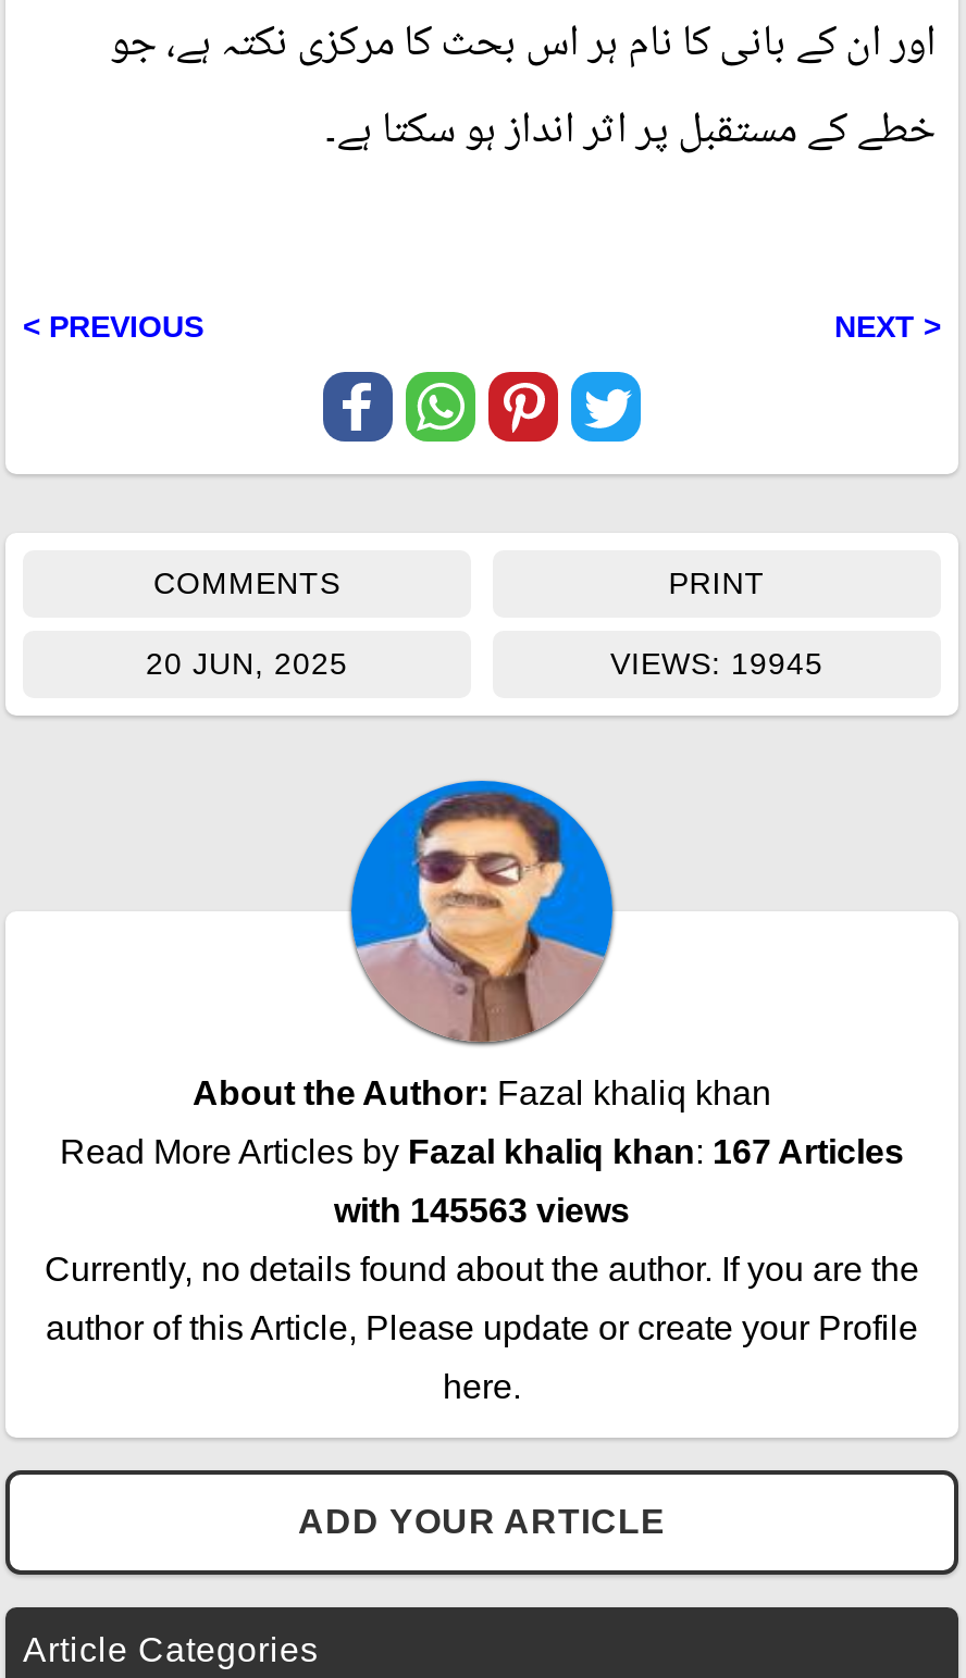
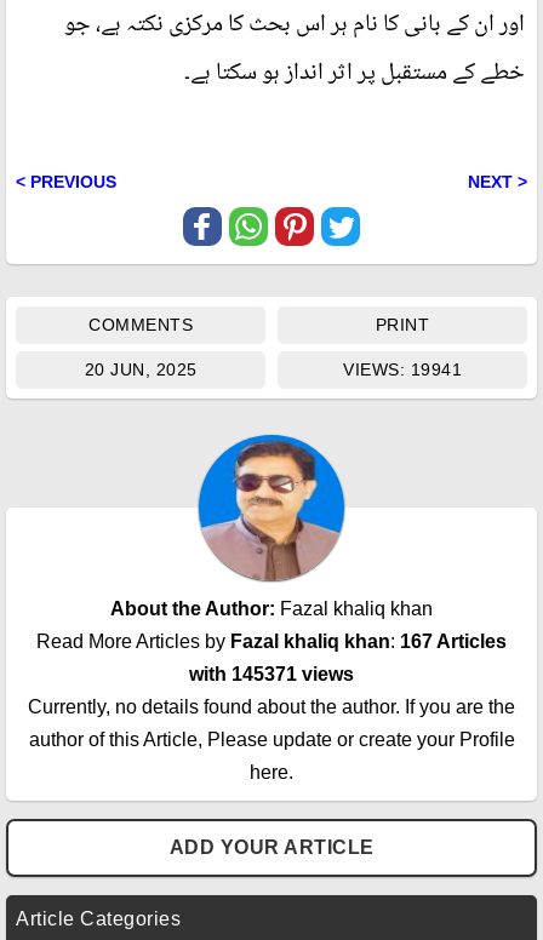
[610,646,823,681] VIEWS: 19945 -> [343,360,462,379] VIEWS: 19941
[334,1192,630,1229] with 145563 views -> [189,664,354,684] with 145371 views

